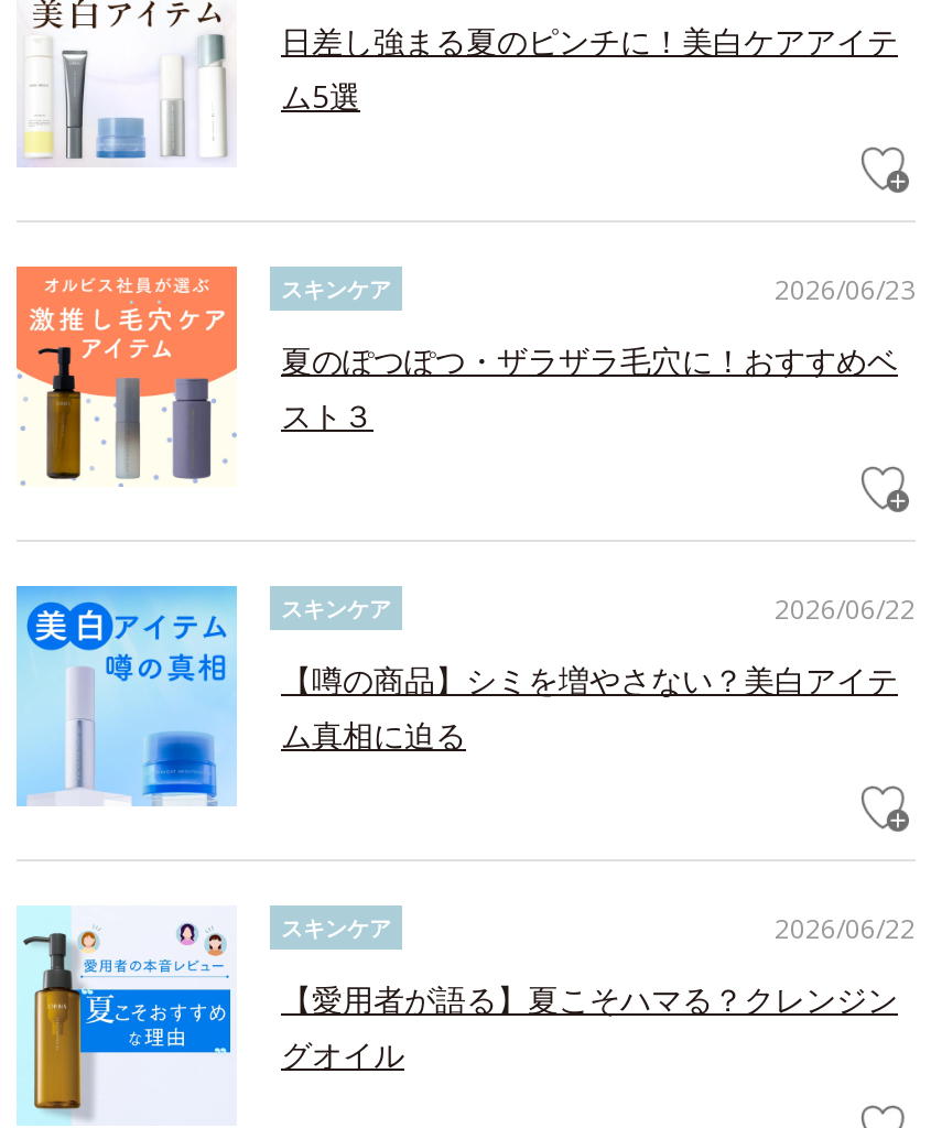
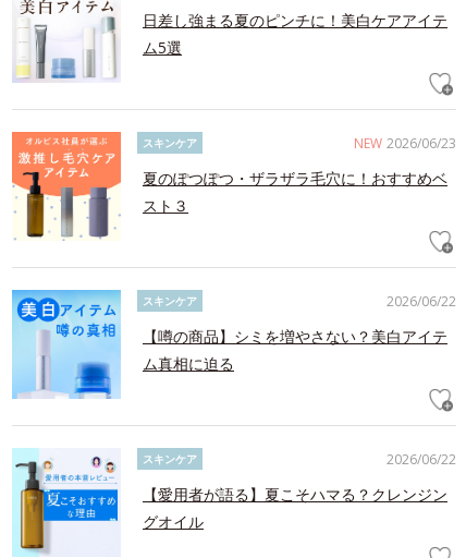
[775,271,916,308] 2026/06/23 -> [354,134,456,153] NEW 2026/06/23

